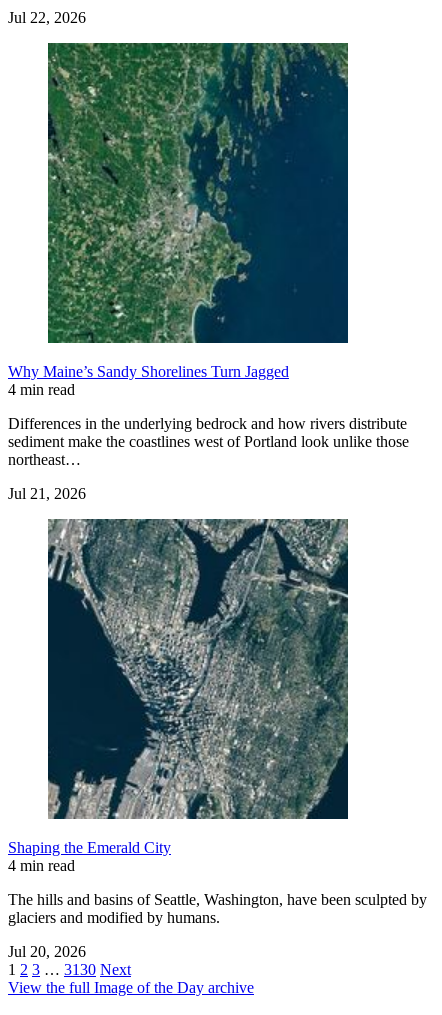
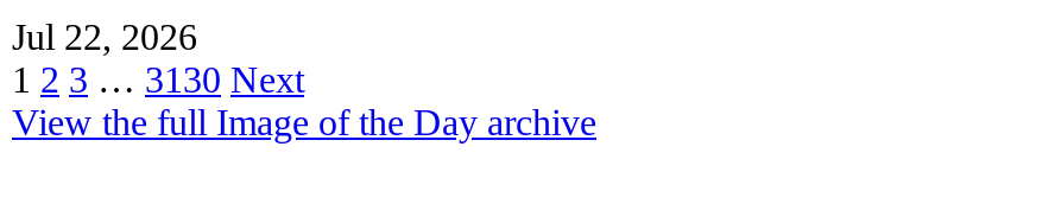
[8,42,409,502] [image] | Why Maine’s Sandy Shorelines Turn Jagged | 4 min read | Differences in the underlying bedrock and how rivers distribute | sediment make the coastlines west of Portland look unlike those | northeast… | Jul 21, 2026 -> none
[8,518,427,960] [image] | Shaping the Emerald City | 4 min read | The hills and basins of Seattle, Washington, have been sculpted by | glaciers and modified by humans. | Jul 20, 2026 -> none

